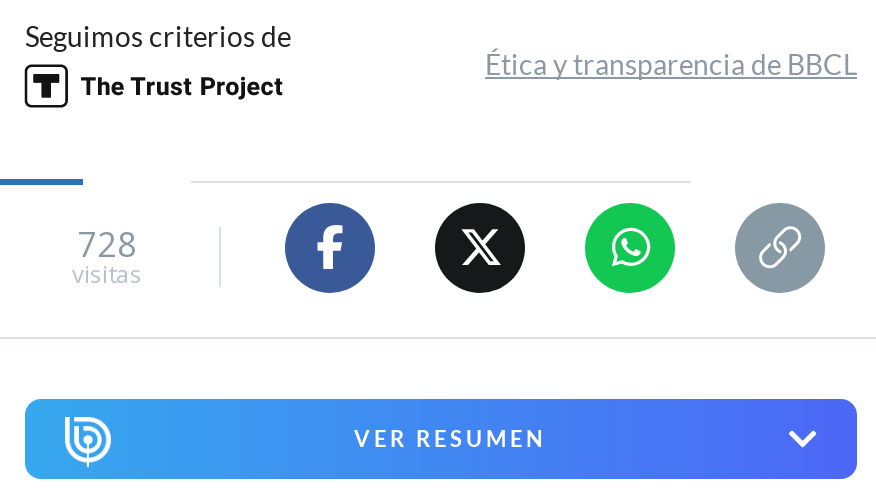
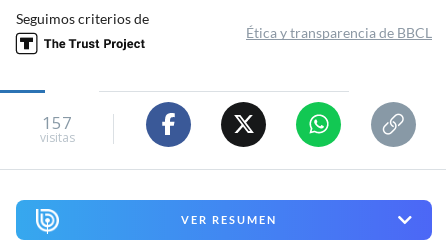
[77,221,137,267] 728 -> [42,111,72,134] 157

